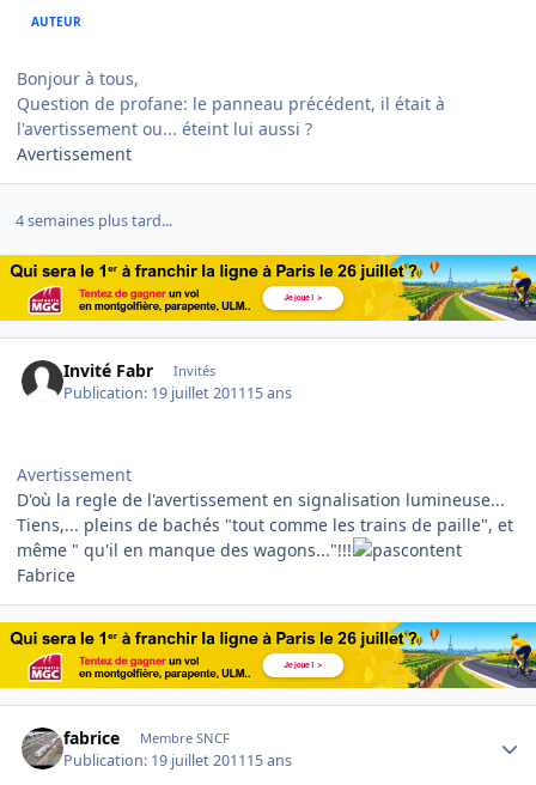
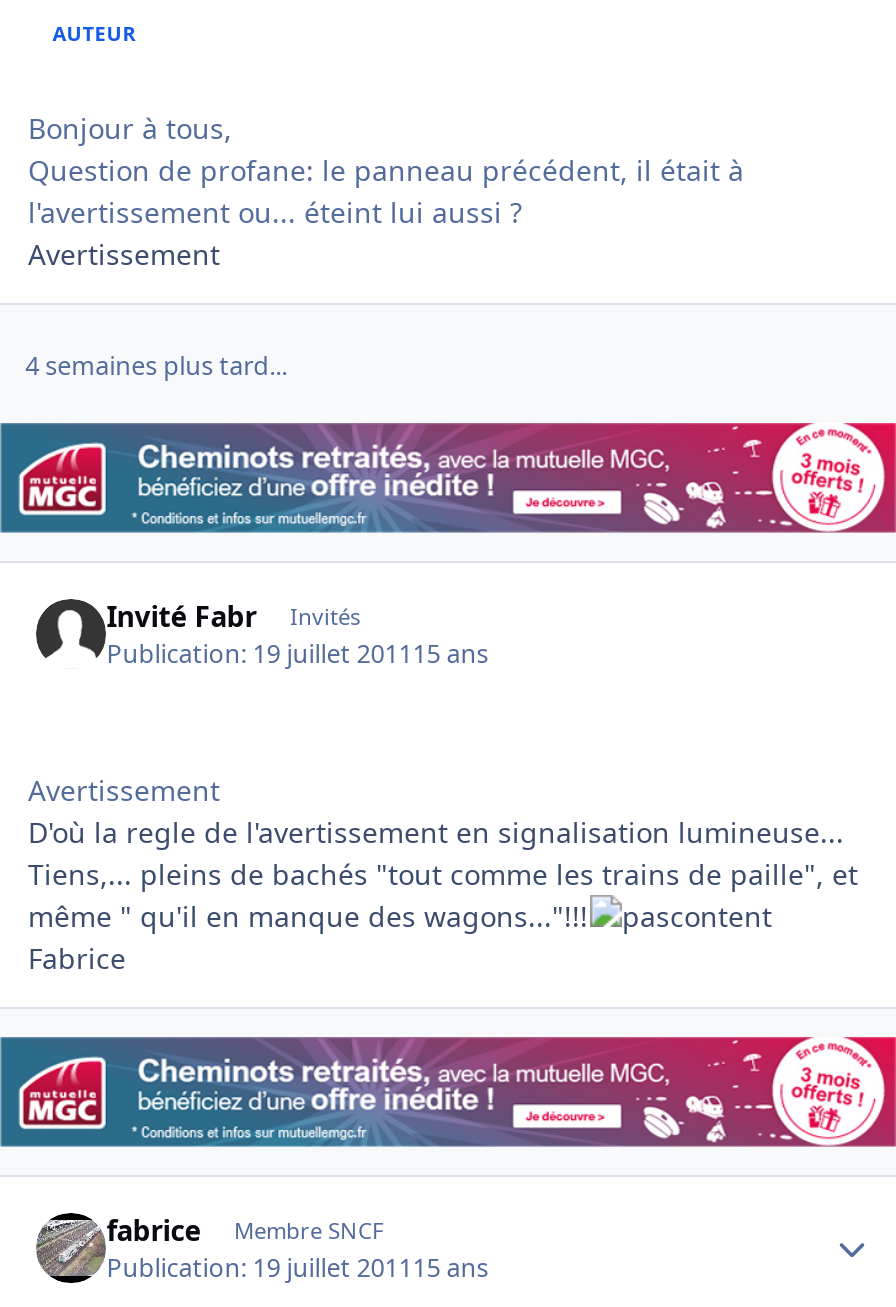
[4,254,532,322] [image] -> [6,421,890,535] [image]
[4,621,532,689] [image] -> [6,1035,890,1149] [image]

